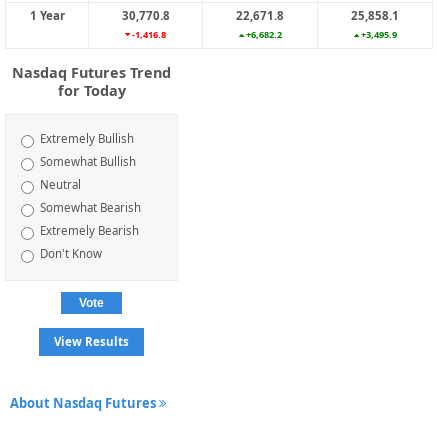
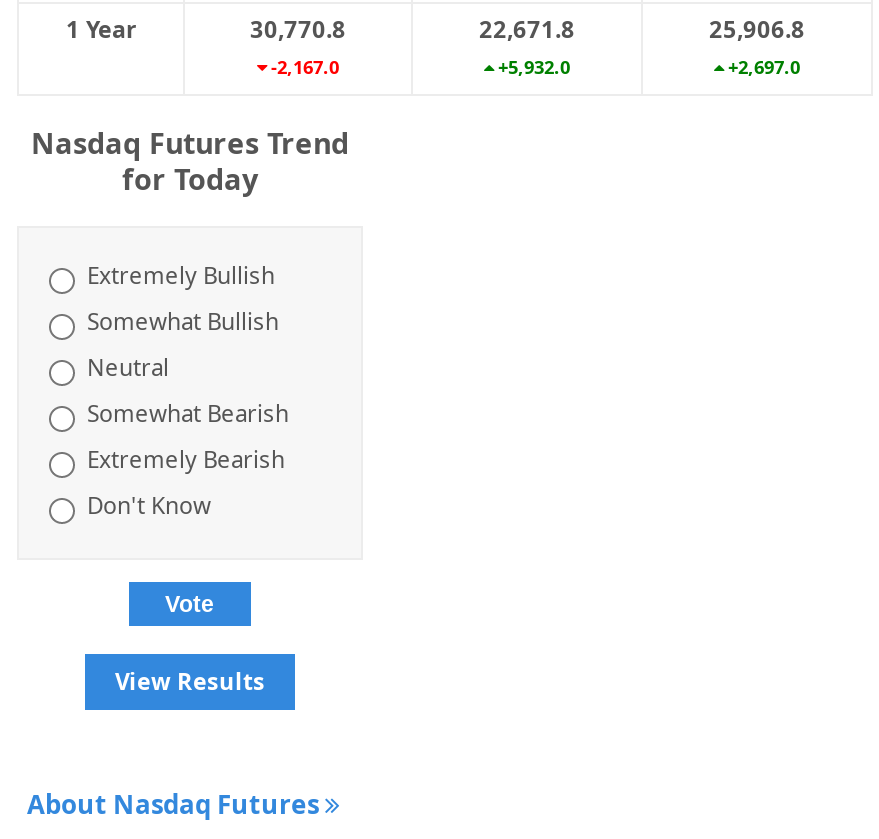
[351,8,399,23] 25,858.1 -> [709,13,805,43] 25,906.8
[130,28,166,41] -1,416.8 -> [267,53,339,79] -2,167.0
[243,28,281,41] +6,682.2 -> [494,53,570,79] +5,932.0
[358,28,396,41] +3,495.9 -> [724,53,800,79] +2,697.0

